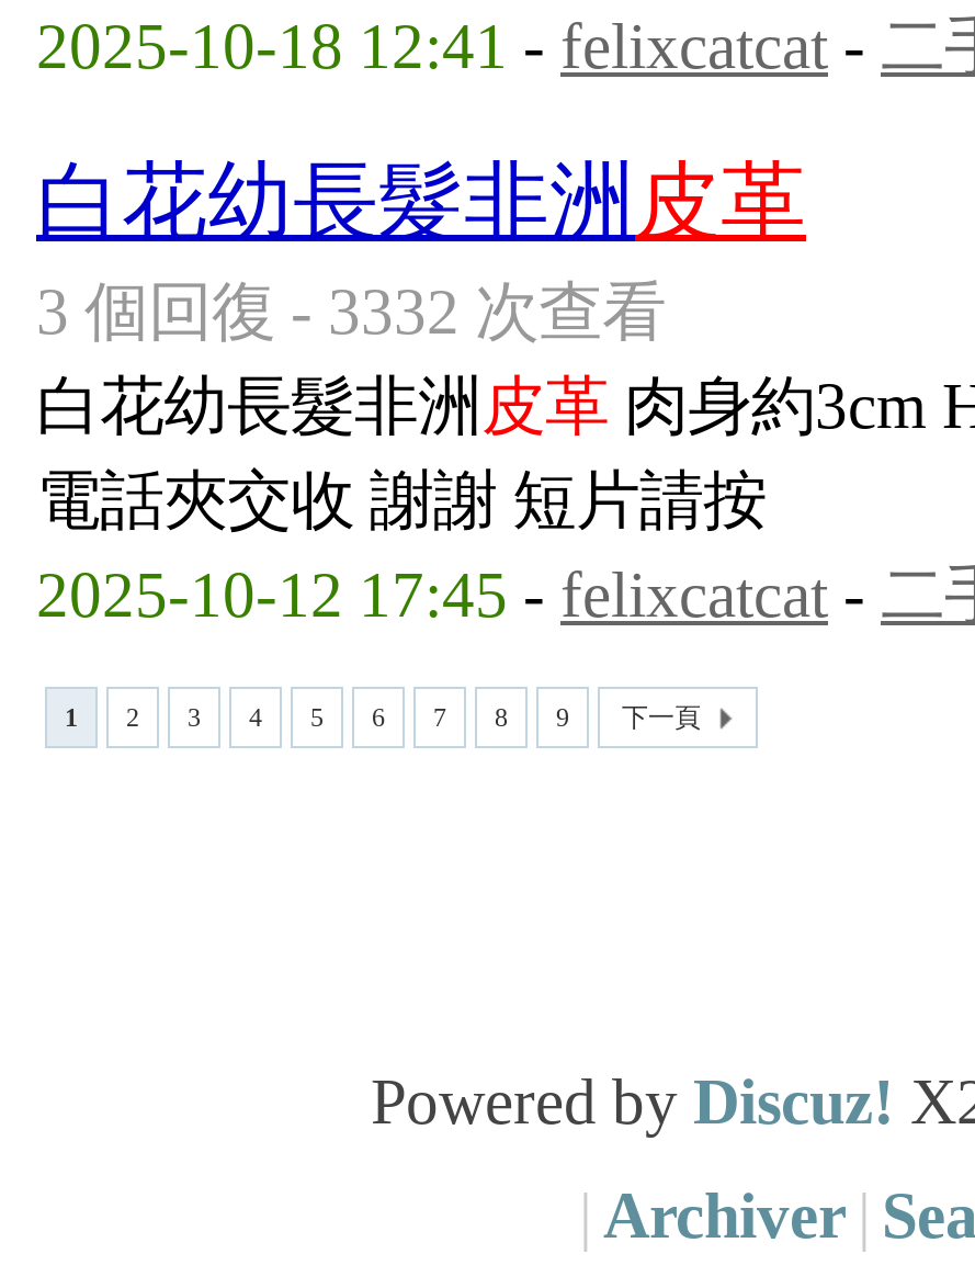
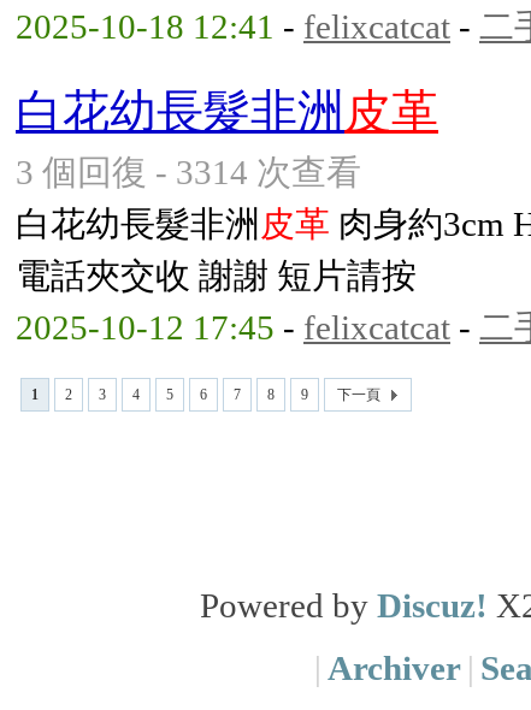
[36,276,666,347] 3 個回復 - 3332 次查看 -> [16,153,361,191] 3 個回復 - 3314 次查看

